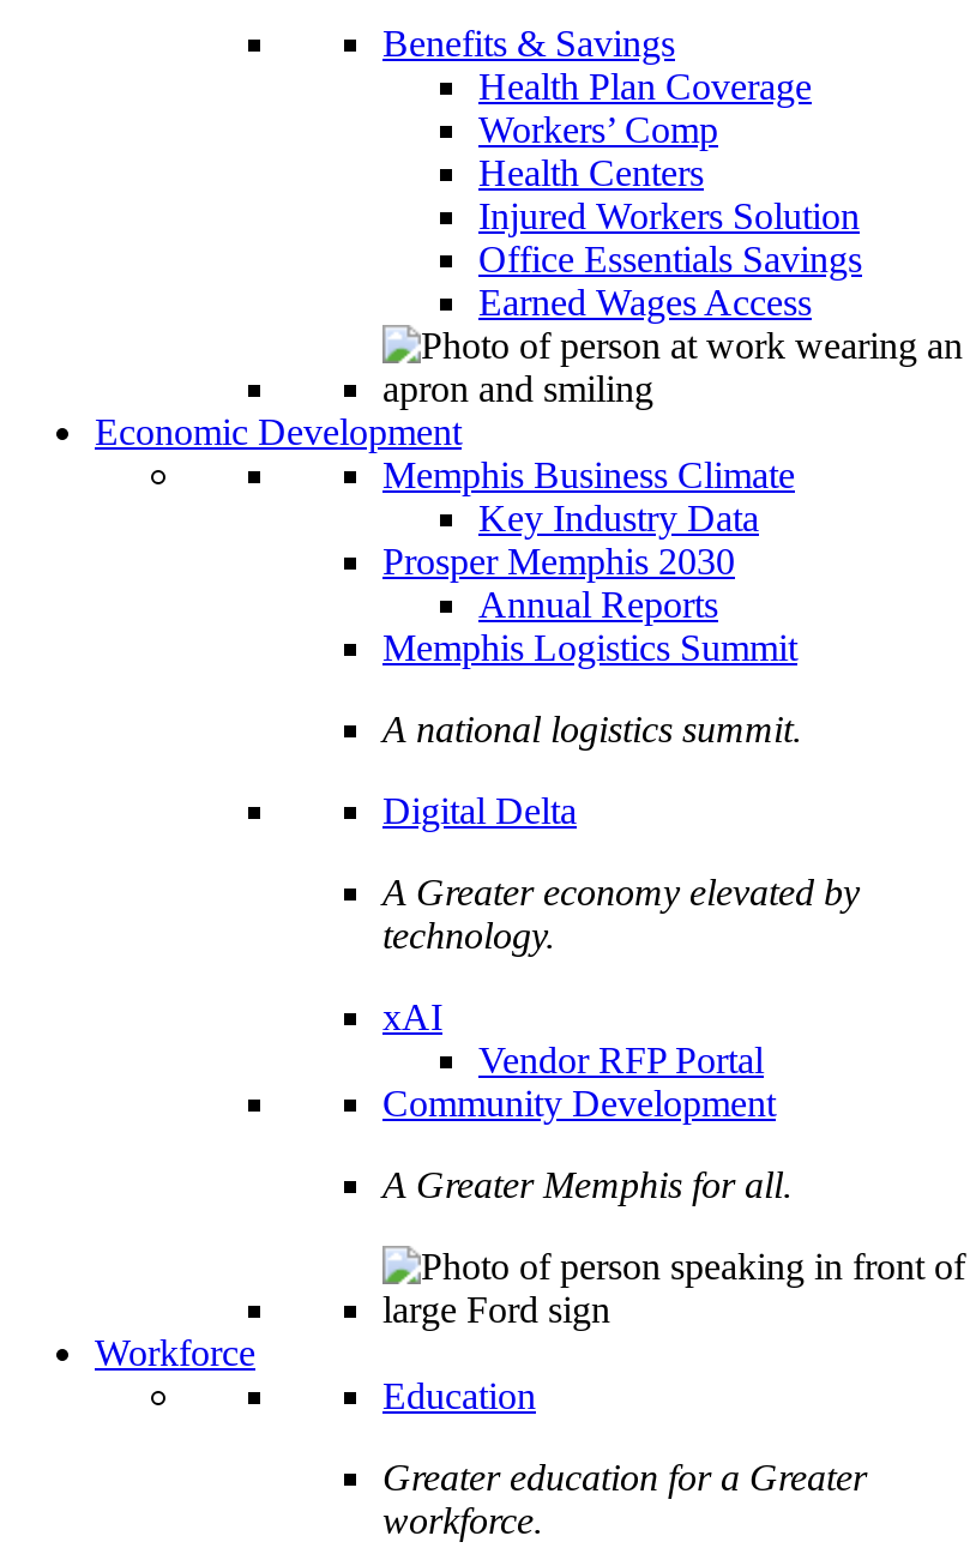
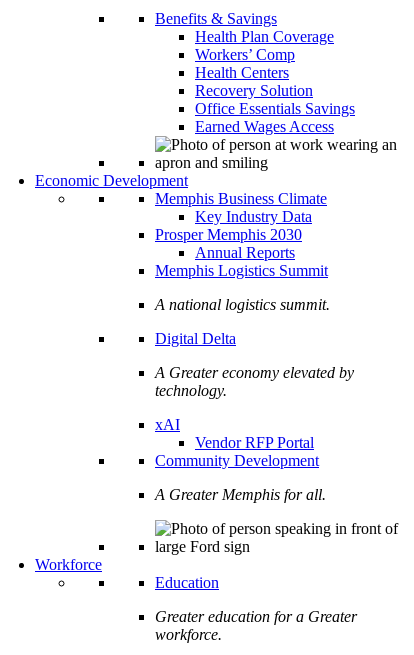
[478,195,860,236] Injured Workers Solution -> [195,82,313,99] Recovery Solution

